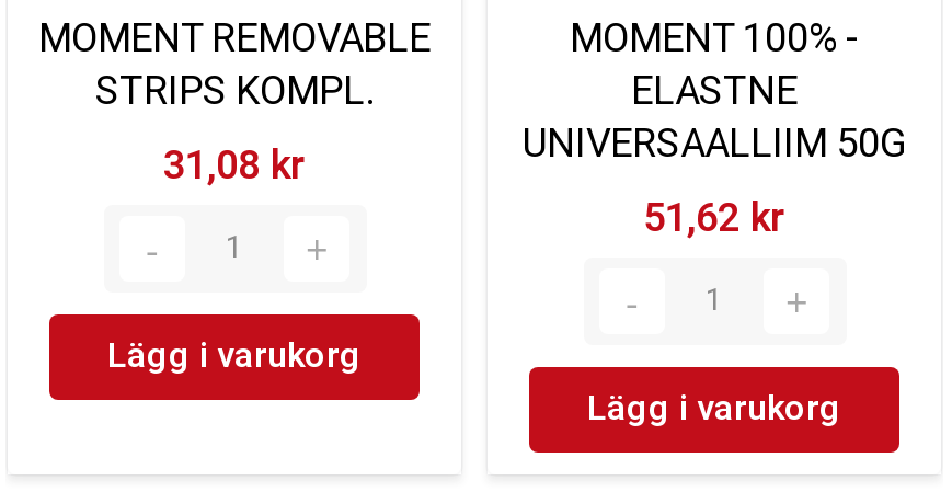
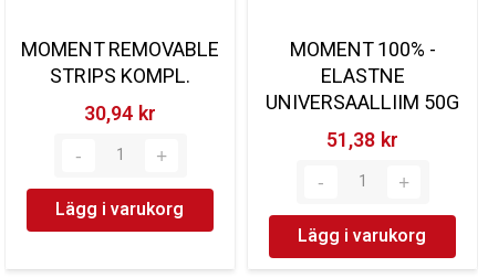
[163,137,306,196] 31,08 kr -> [84,99,156,129] 30,94 kr
[643,189,785,249] 51,62 kr -> [326,126,398,155] 51,38 kr

